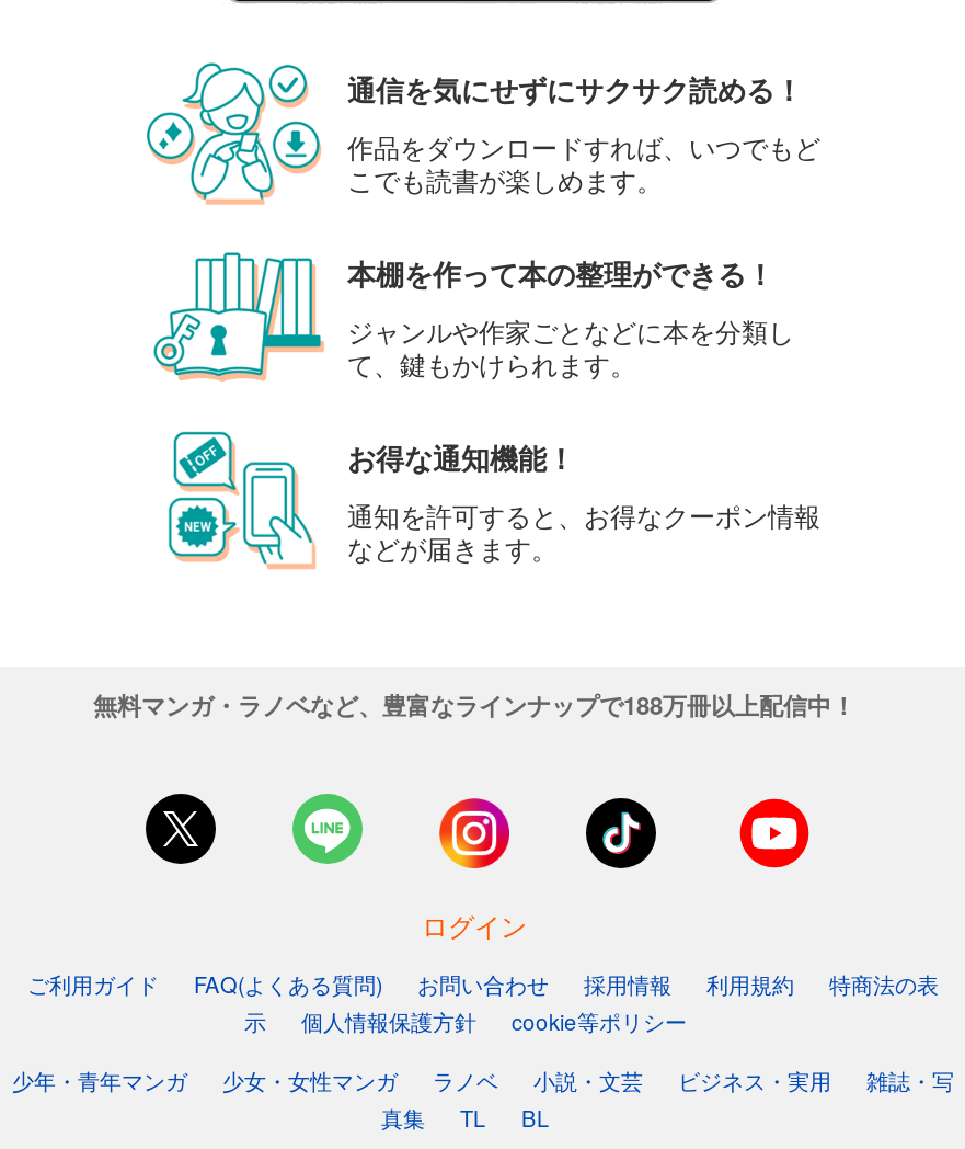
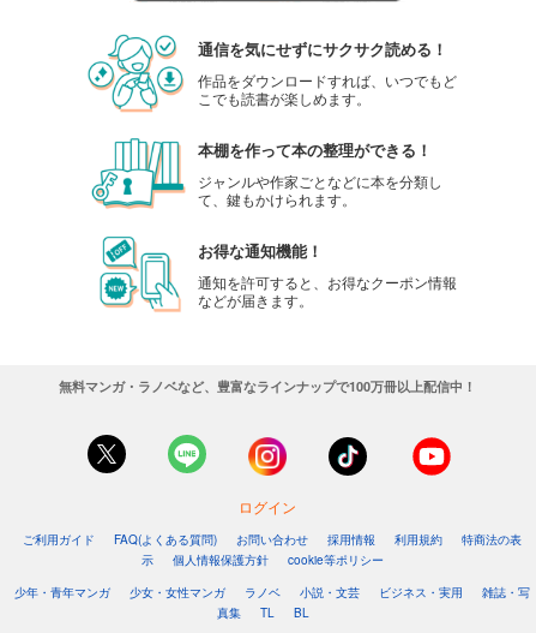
[93,688,855,721] 無料マンガ・ラノベなど、豊富なラインナップで188万冊以上配信中！ -> [59,377,476,395] 無料マンガ・ラノベなど、豊富なラインナップで100万冊以上配信中！

